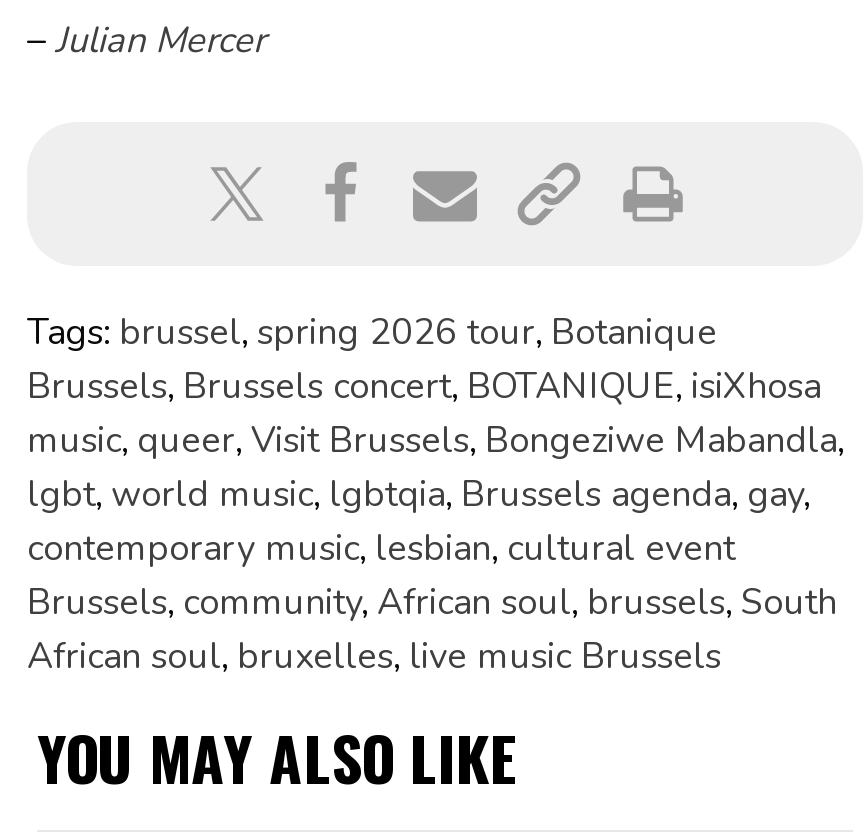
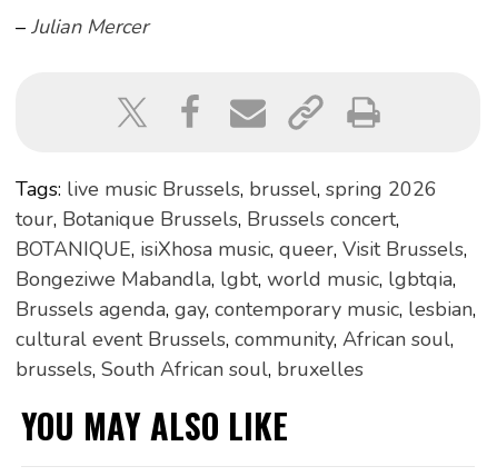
[27,308,843,680] Tags: brussel, spring 2026 tour, Botanique | Brussels, Brussels concert, BOTANIQUE, isiXhosa | music, queer, Visit Brussels, Bongeziwe Mabandla, | lgbt, world music, lgbtqia, Brussels agenda, gay, | contemporary music, lesbian, cultural event | Brussels, community, African soul, brussels, South | African soul, bruxelles, live music Brussels -> [16,176,476,383] Tags: live music Brussels, brussel, spring 2026 | tour, Botanique Brussels, Brussels concert, | BOTANIQUE, isiXhosa music, queer, Visit Brussels, | Bongeziwe Mabandla, lgbt, world music, lgbtqia, | Brussels agenda, gay, contemporary music, lesbian, | cultural event Brussels, community, African soul, | brussels, South African soul, bruxelles

